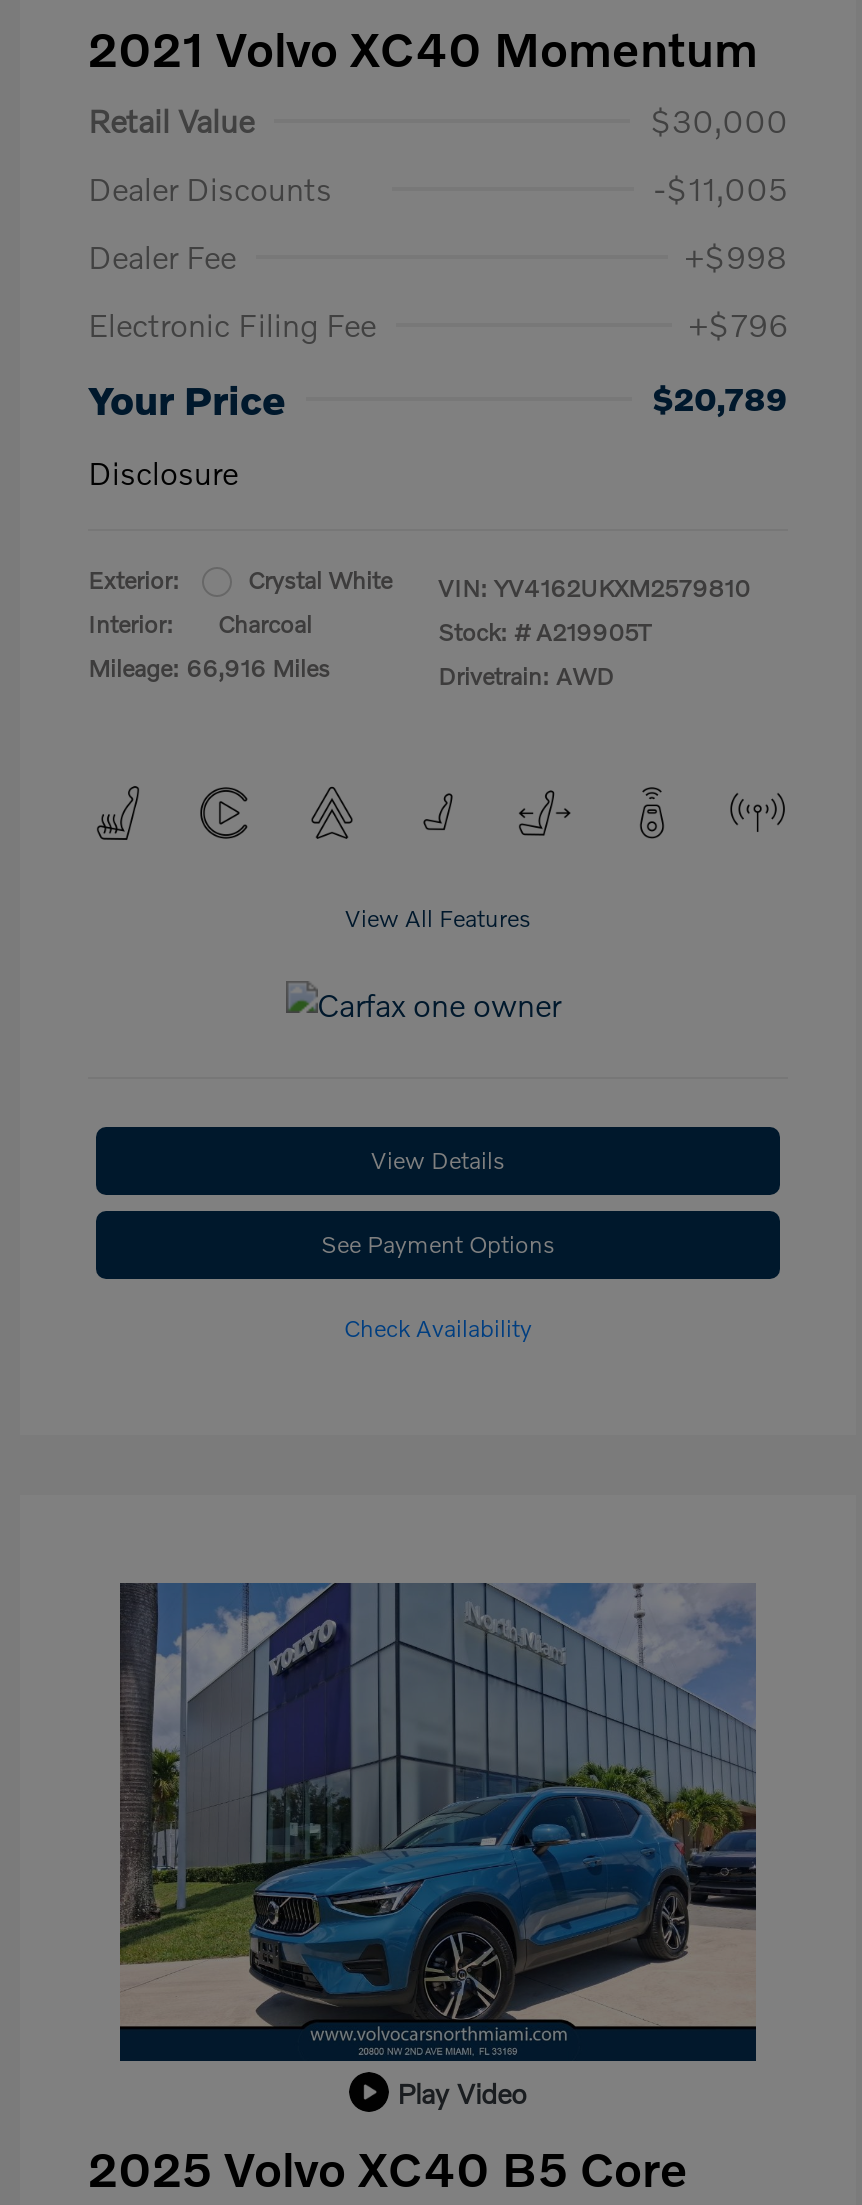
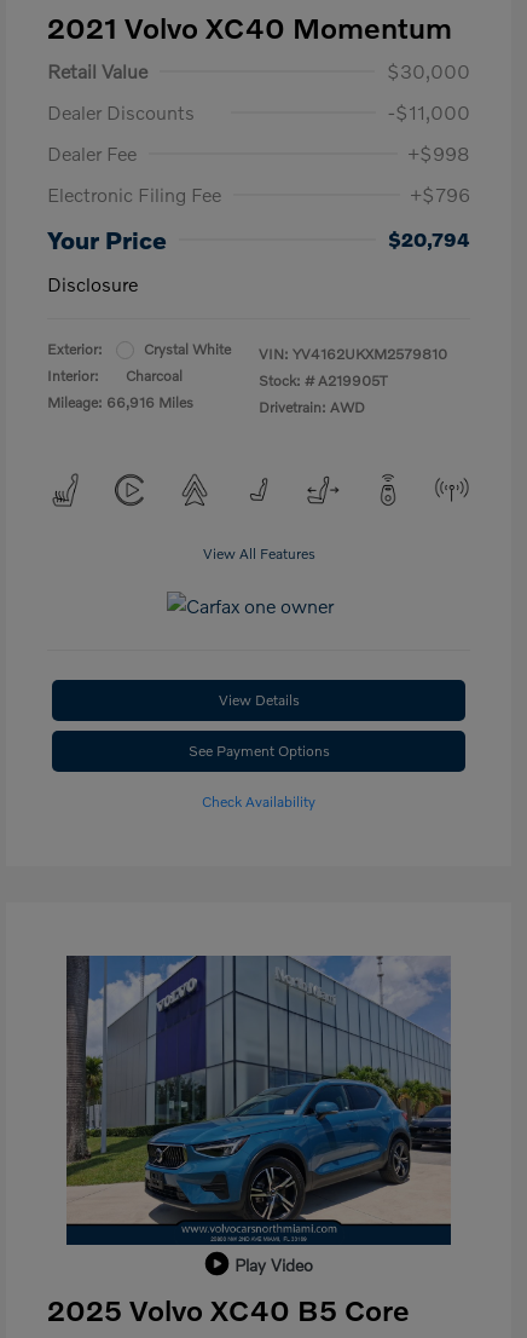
[654,169,788,207] -$11,005 -> [388,101,470,124] -$11,000
[652,379,788,417] $20,789 -> [388,228,470,251] $20,794

